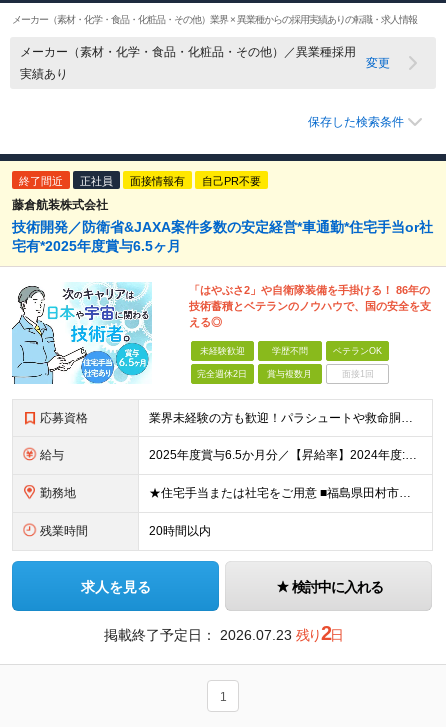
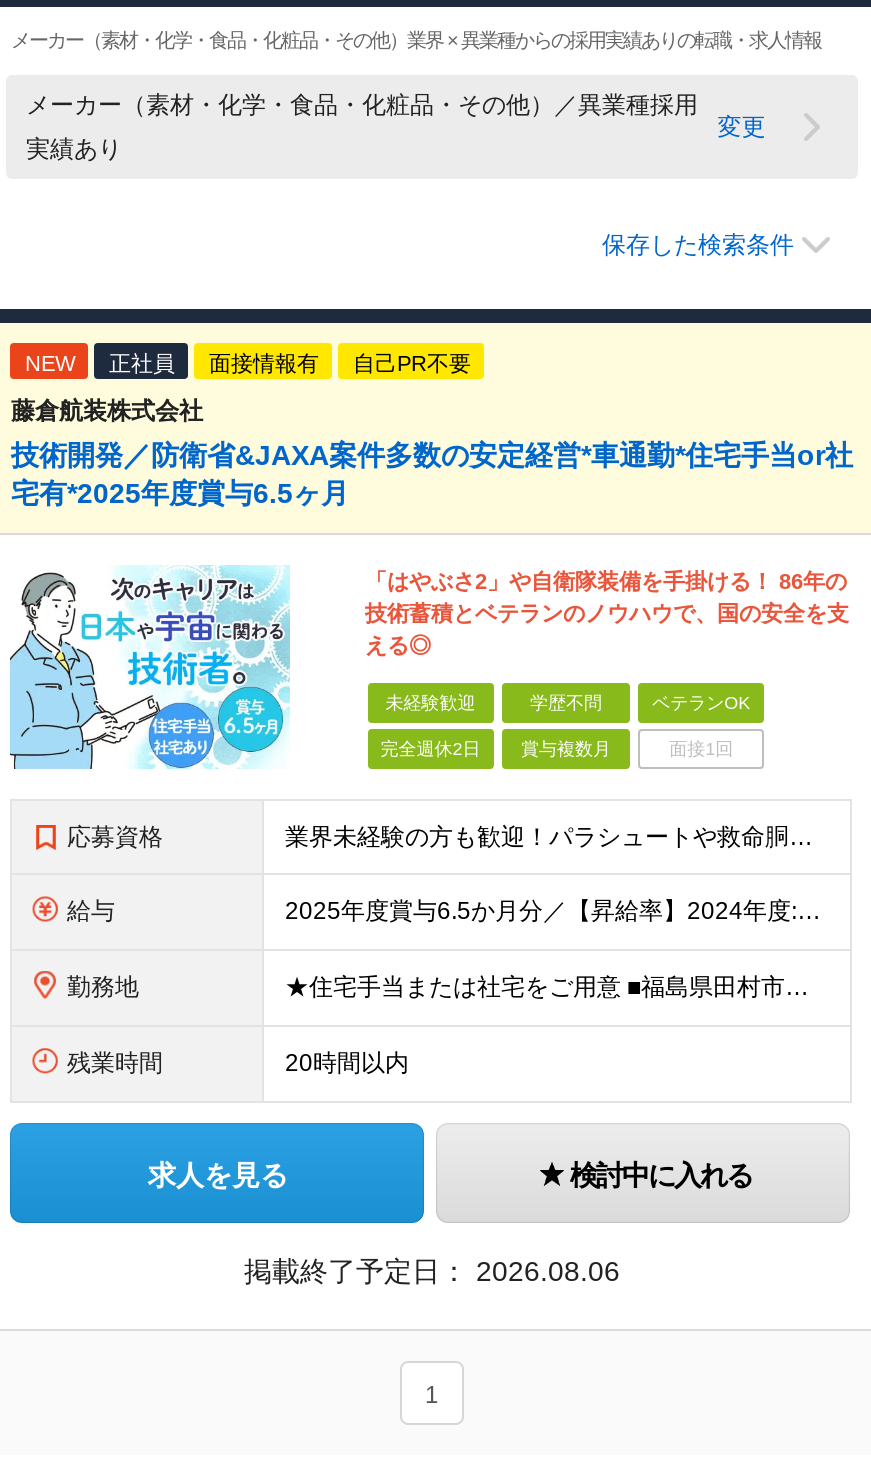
[19,175,63,187] 終了間近 -> [25,351,75,375] NEW
[103,622,342,644] 掲載終了予定日：2026.07.23 残り2日 -> [244,1255,620,1287] 掲載終了予定日：2026.08.06

